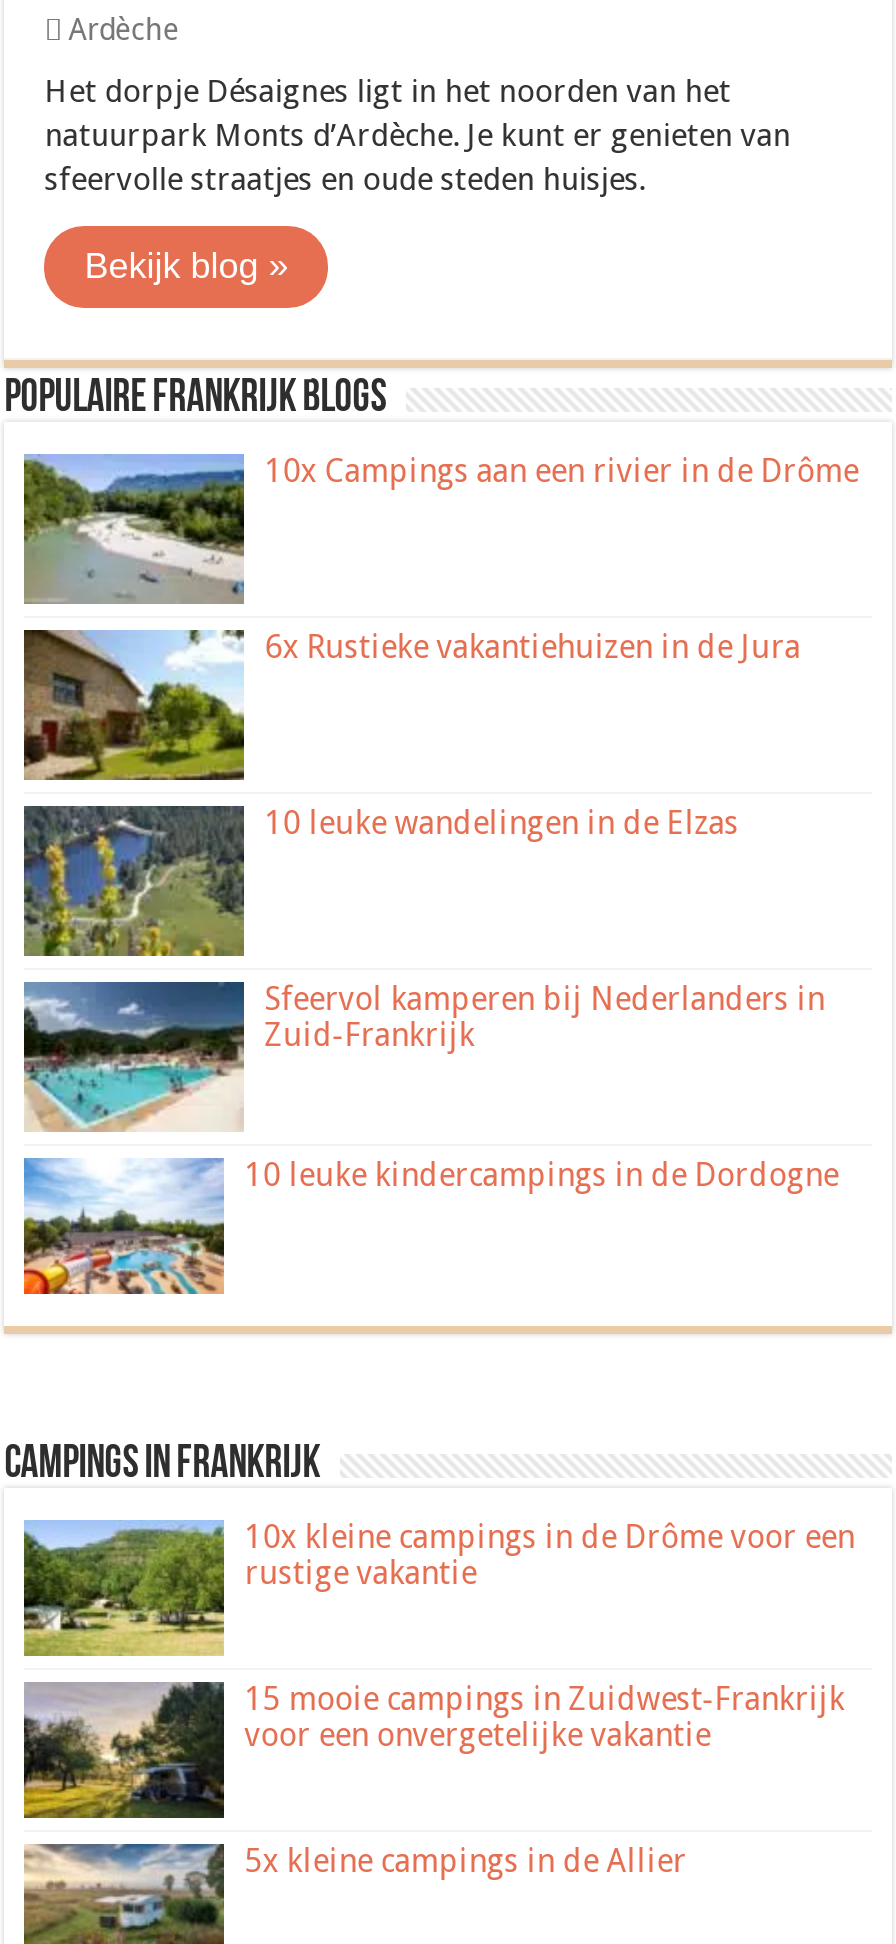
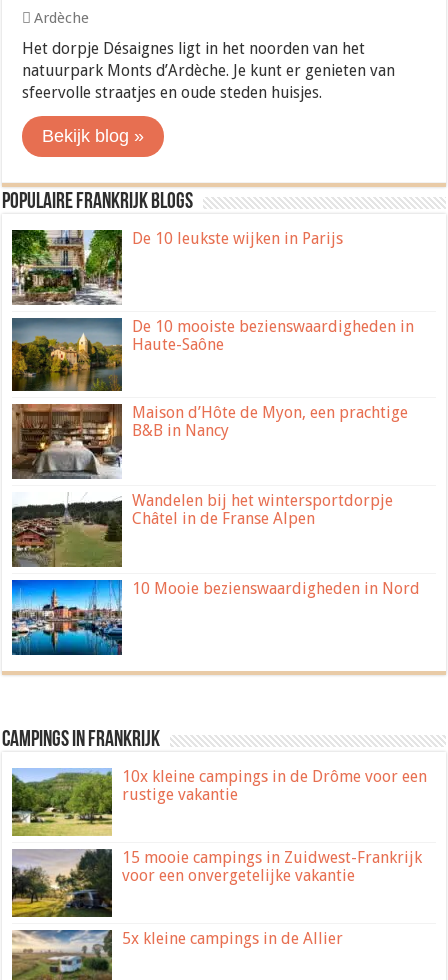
[22,452,858,604] [image] | 10x Campings aan een rivier in de Drôme -> [12,229,343,305] [image] | De 10 leukste wijken in Parijs
[22,628,800,782] [image] | 6x Rustieke vakantiehuizen in de Jura -> [12,317,414,393] [image] | De 10 mooiste bezienswaardigheden in | Haute-Saône
[22,802,738,958] [image] | 10 leuke wandelingen in de Elzas -> [11,403,408,481] [image] | Maison d’Hôte de Myon, een prachtige | B&B in Nancy
[22,980,824,1132] [image] | Sfeervol kamperen bij Nederlanders in | Zuid-Frankrijk -> [11,491,393,568] [image] | Wandelen bij het wintersportdorpje | Châtel in de Franse Alpen
[22,1154,838,1296] [image] | 10 leuke kindercampings in de Dordogne -> [11,579,420,656] [image] | 10 Mooie bezienswaardigheden in Nord

